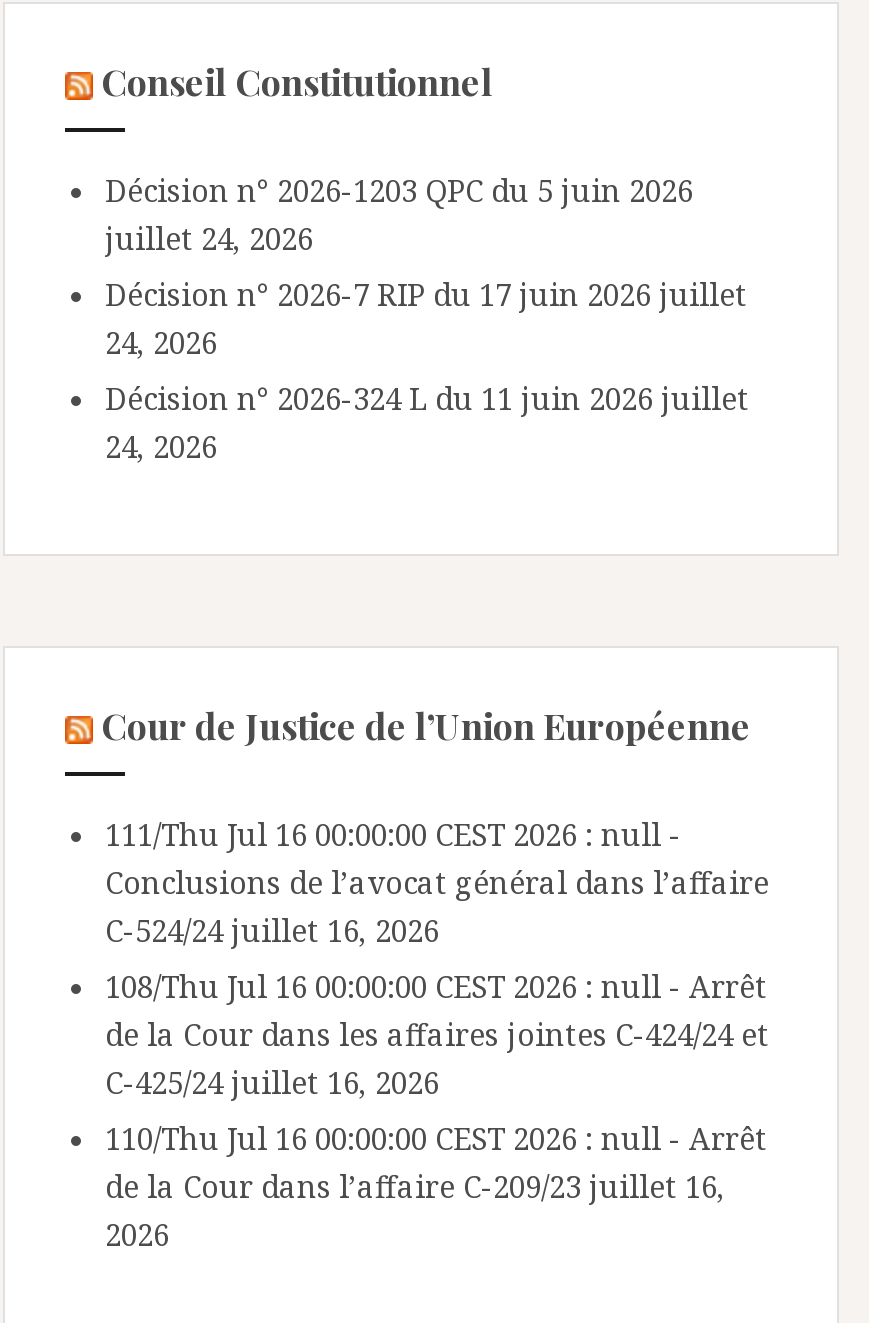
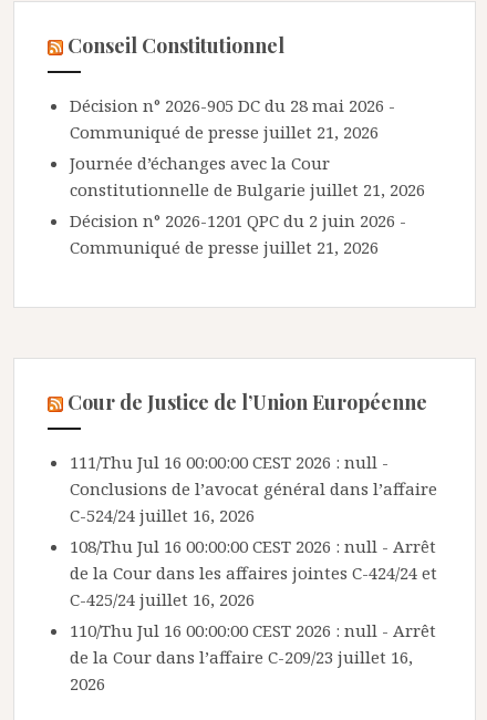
[105,170,749,466] Décision n° 2026-1203 QPC du 5 juin 2026 | juillet 24, 2026 | Décision n° 2026-7 RIP du 17 juin 2026 juillet | 24, 2026 | Décision n° 2026-324 L du 11 juin 2026 juillet | 24, 2026 -> [70,94,425,258] Décision n° 2026-905 DC du 28 mai 2026 - | Communiqué de presse juillet 21, 2026 | Journée d’échanges avec la Cour | constitutionnelle de Bulgarie juillet 21, 2026 | Décision n° 2026-1201 QPC du 2 juin 2026 - | Communiqué de presse juillet 21, 2026

